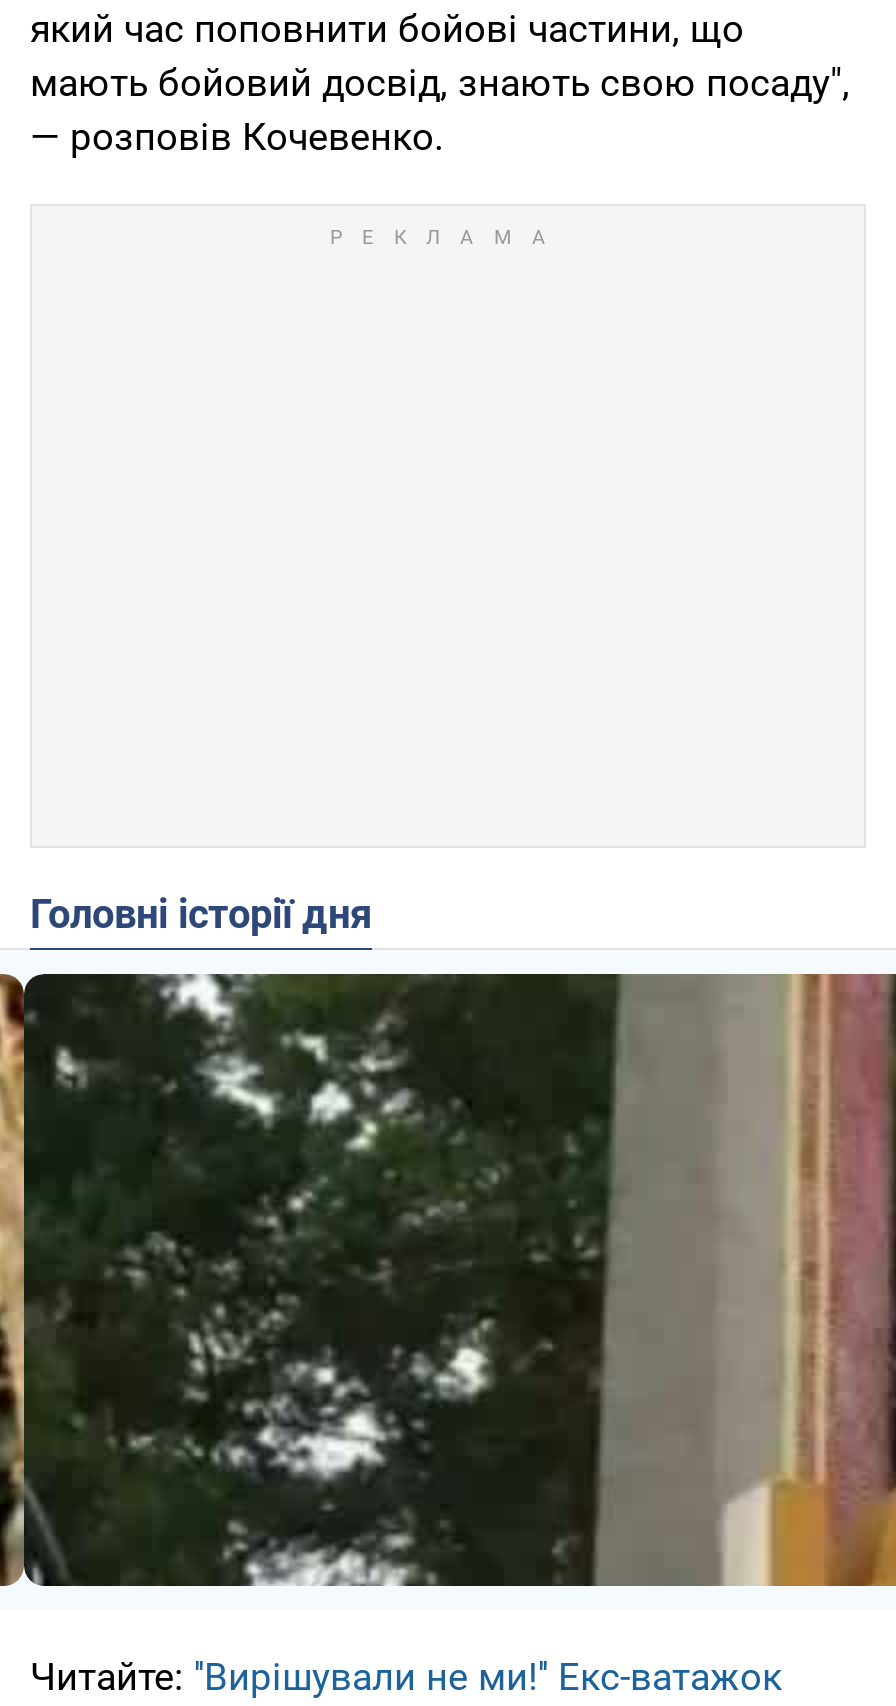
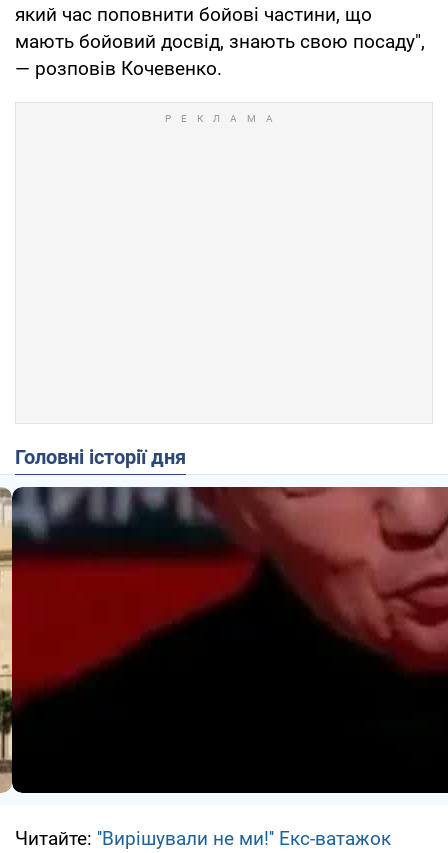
[6,974,890,1588] [image] -> [3,487,445,794] [image]

